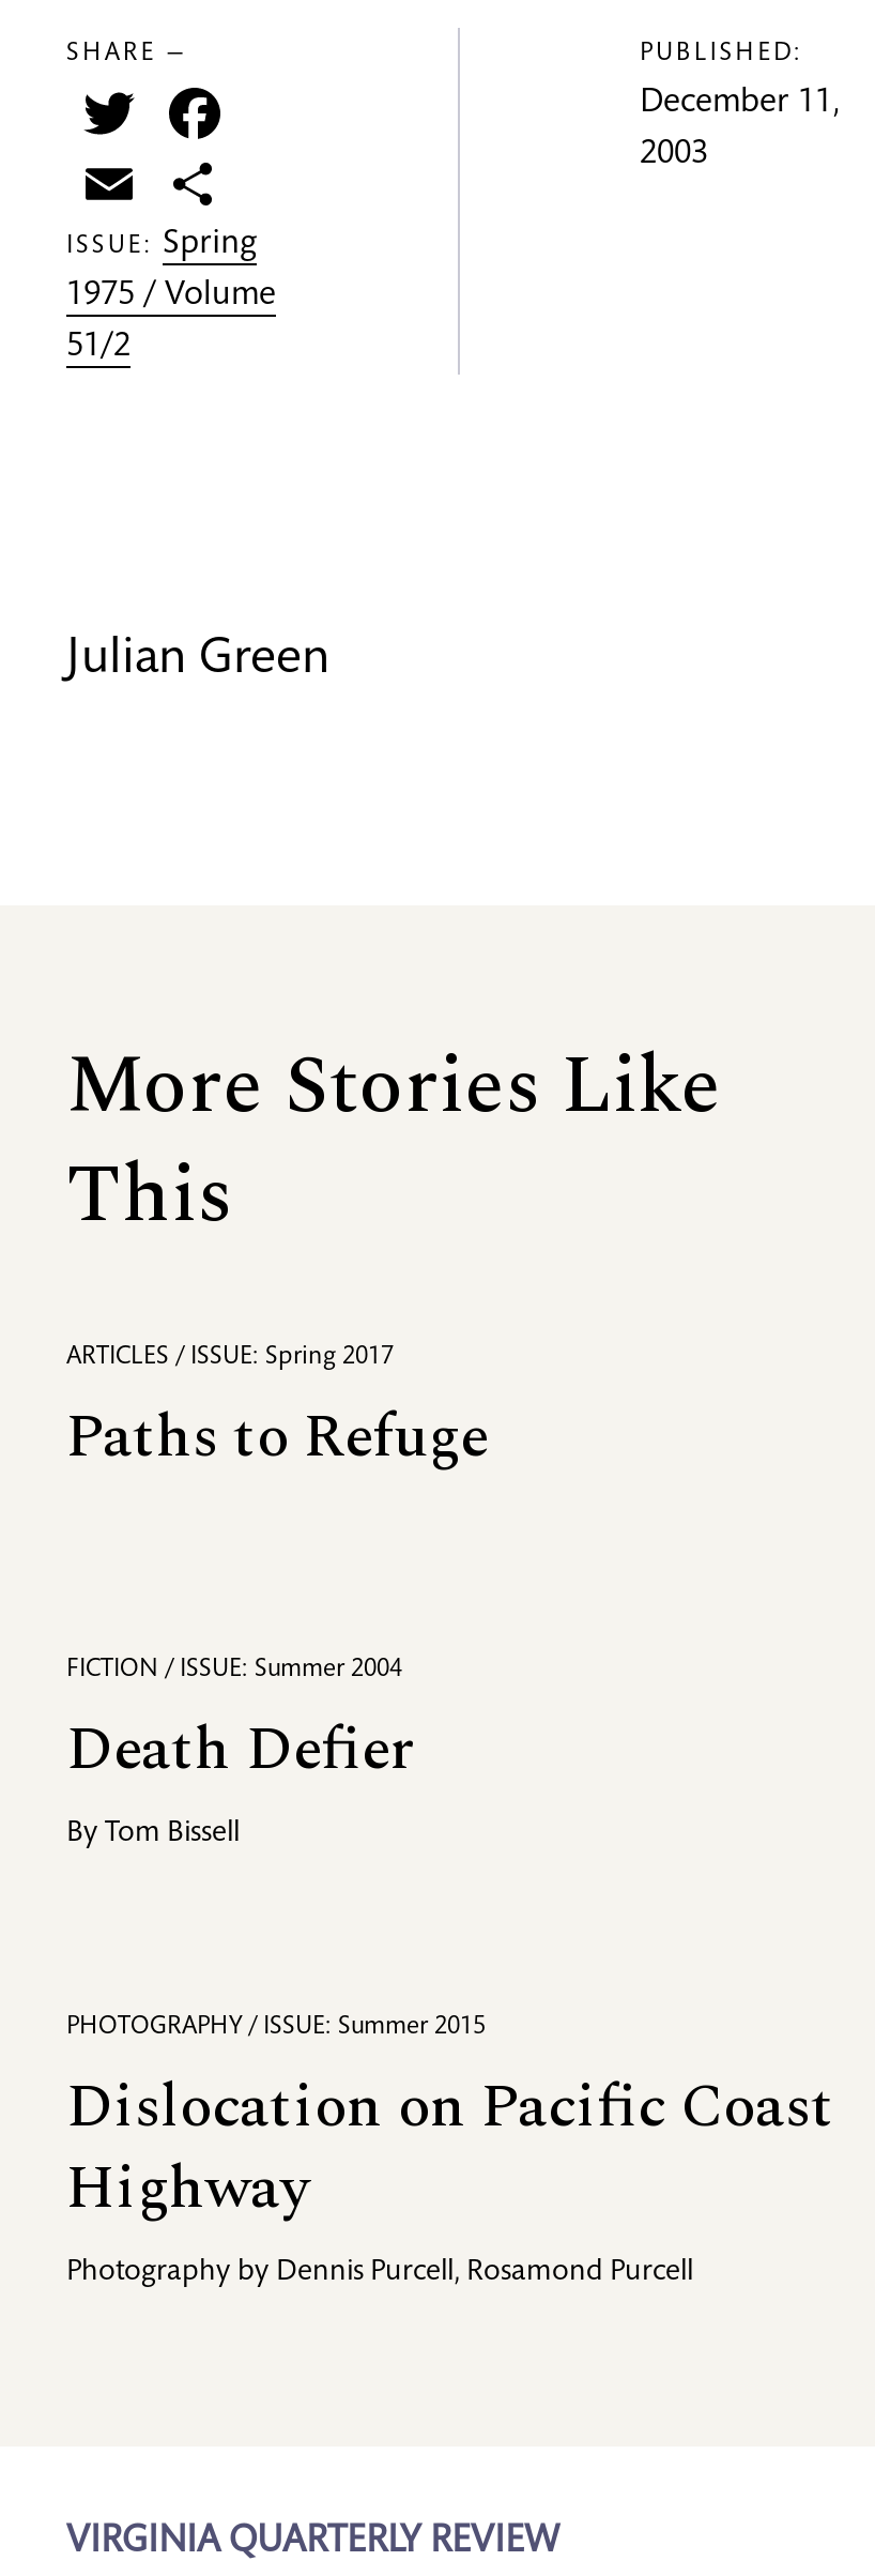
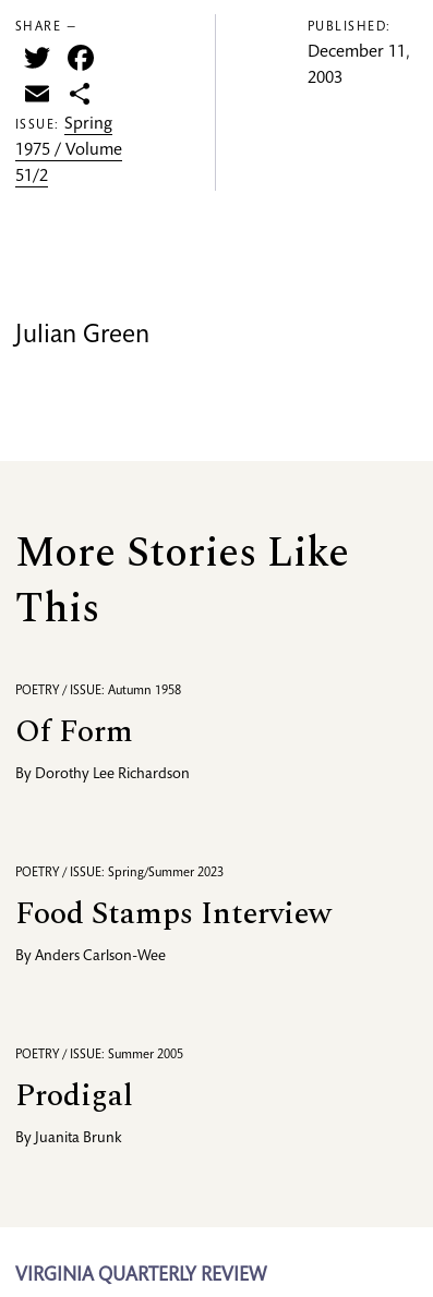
[66,1345,488,1484] ARTICLES / ISSUE: Spring 2017 | Paths to Refuge -> [15,685,190,783] POETRY / ISSUE: Autumn 1958 | Of Form | By Dorothy Lee Richardson
[66,1658,413,1850] FICTION / ISSUE: Summer 2004 | Death Defier | By Tom Bissell -> [15,867,332,965] POETRY / ISSUE: Spring/Summer 2023 | Food Stamps Interview | By Anders Carlson-Wee
[66,2015,834,2289] PHOTOGRAPHY / ISSUE: Summer 2015 | Dislocation on Pacific Coast | Highway | Photography by Dennis Purcell, Rosamond Purcell -> [15,1049,183,1147] POETRY / ISSUE: Summer 2005 | Prodigal | By Juanita Brunk

